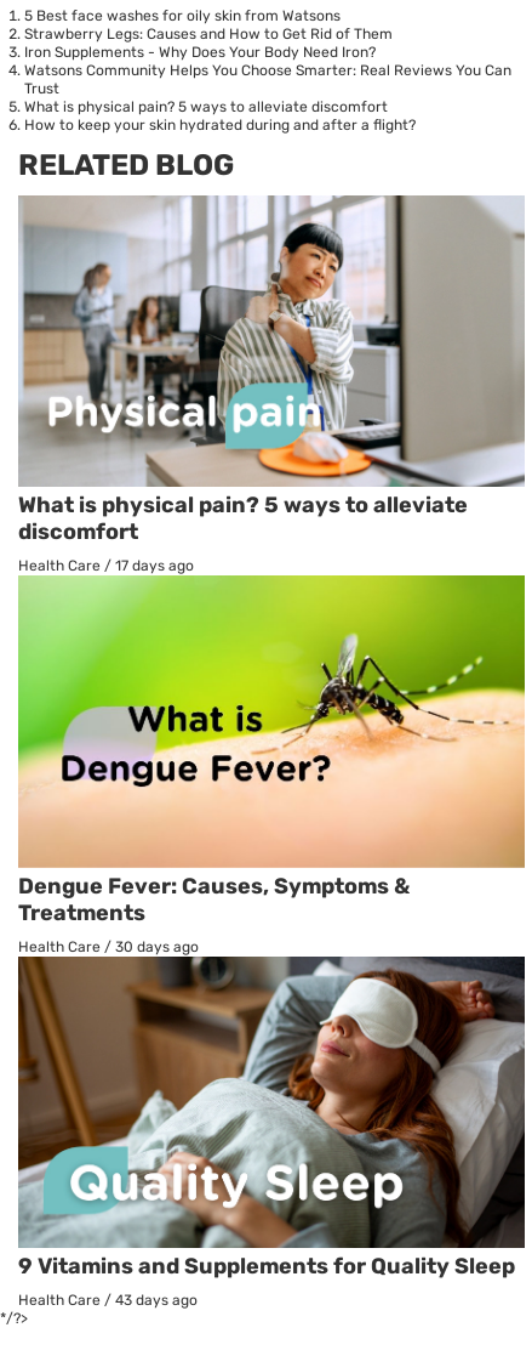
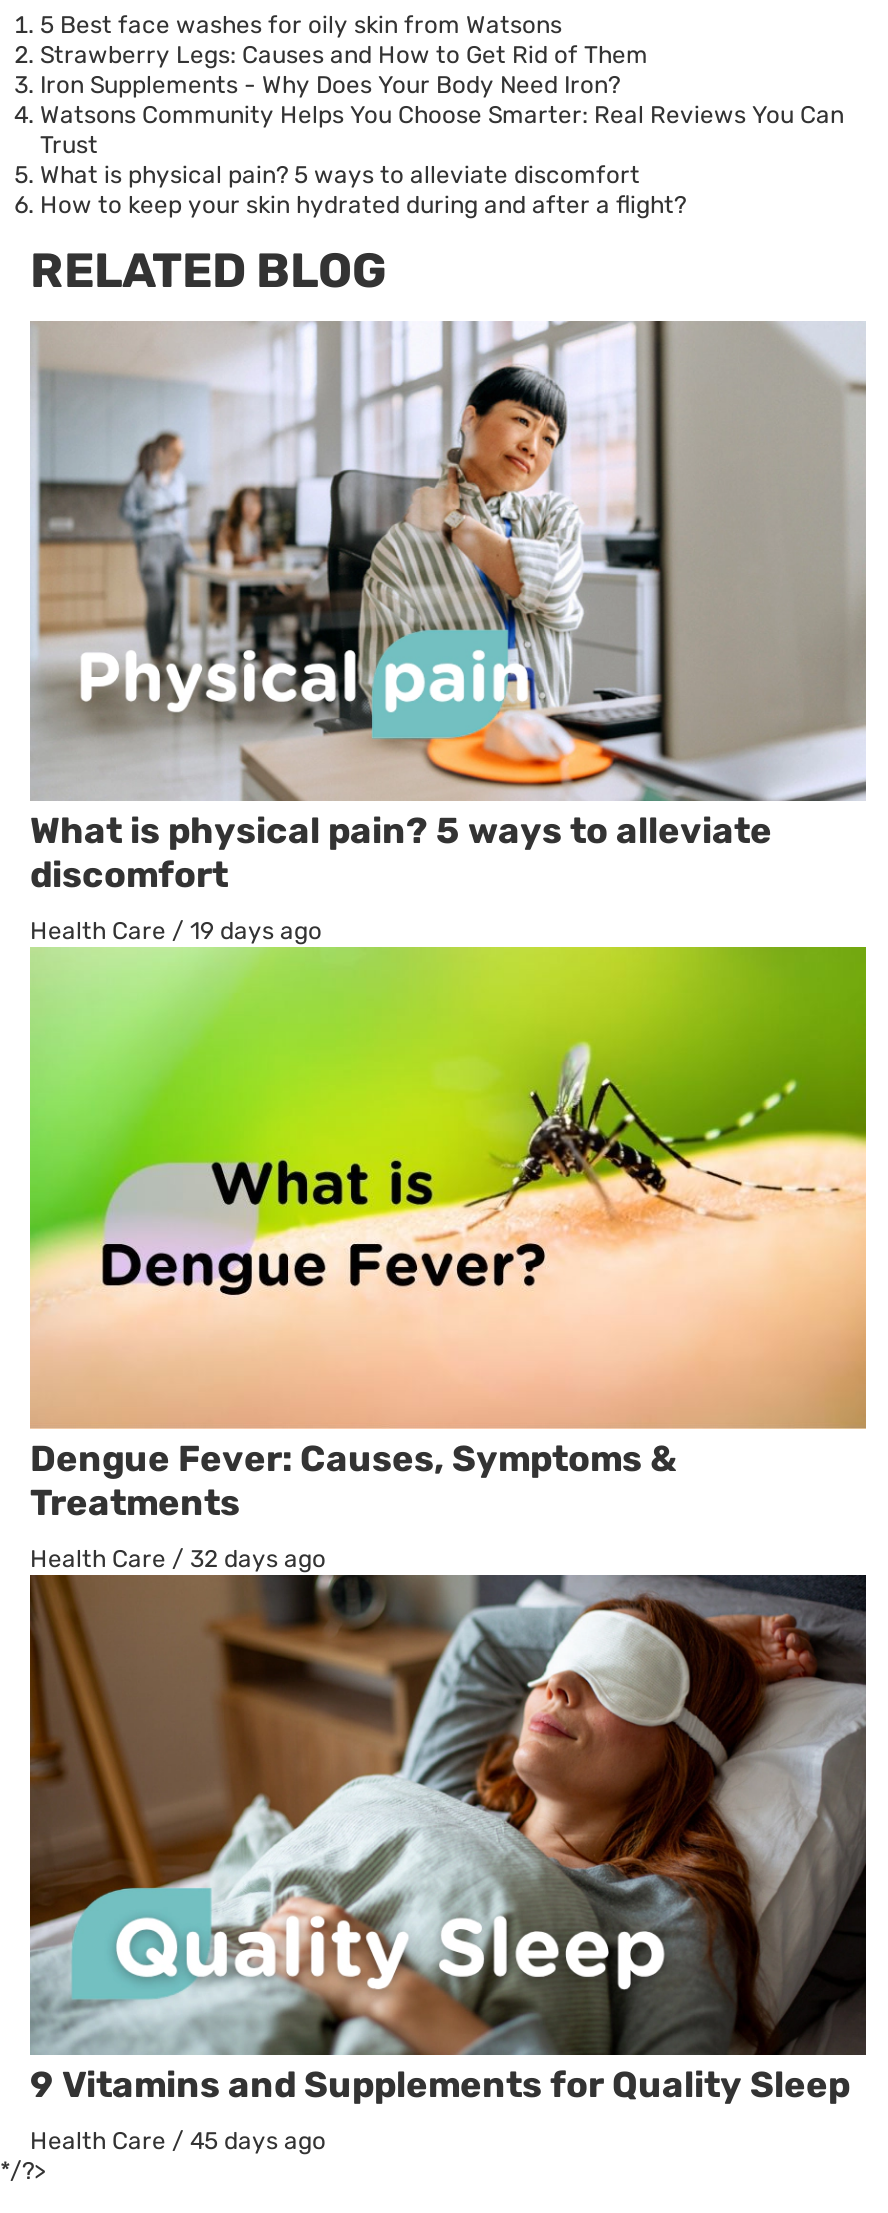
[18,557,194,574] Health Care / 17 days ago -> [30,917,322,945] Health Care / 19 days ago
[18,938,199,955] Health Care / 30 days ago -> [30,1544,326,1572] Health Care / 32 days ago
[18,1291,198,1308] Health Care / 43 days ago -> [30,2127,326,2155] Health Care / 45 days ago

